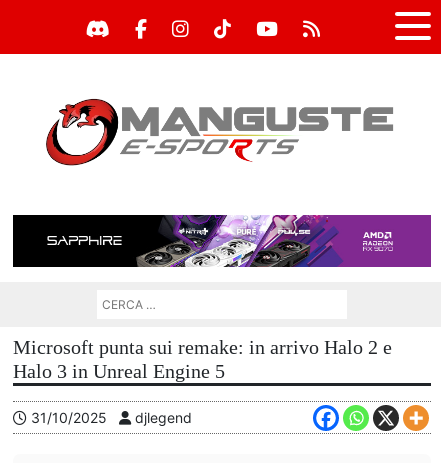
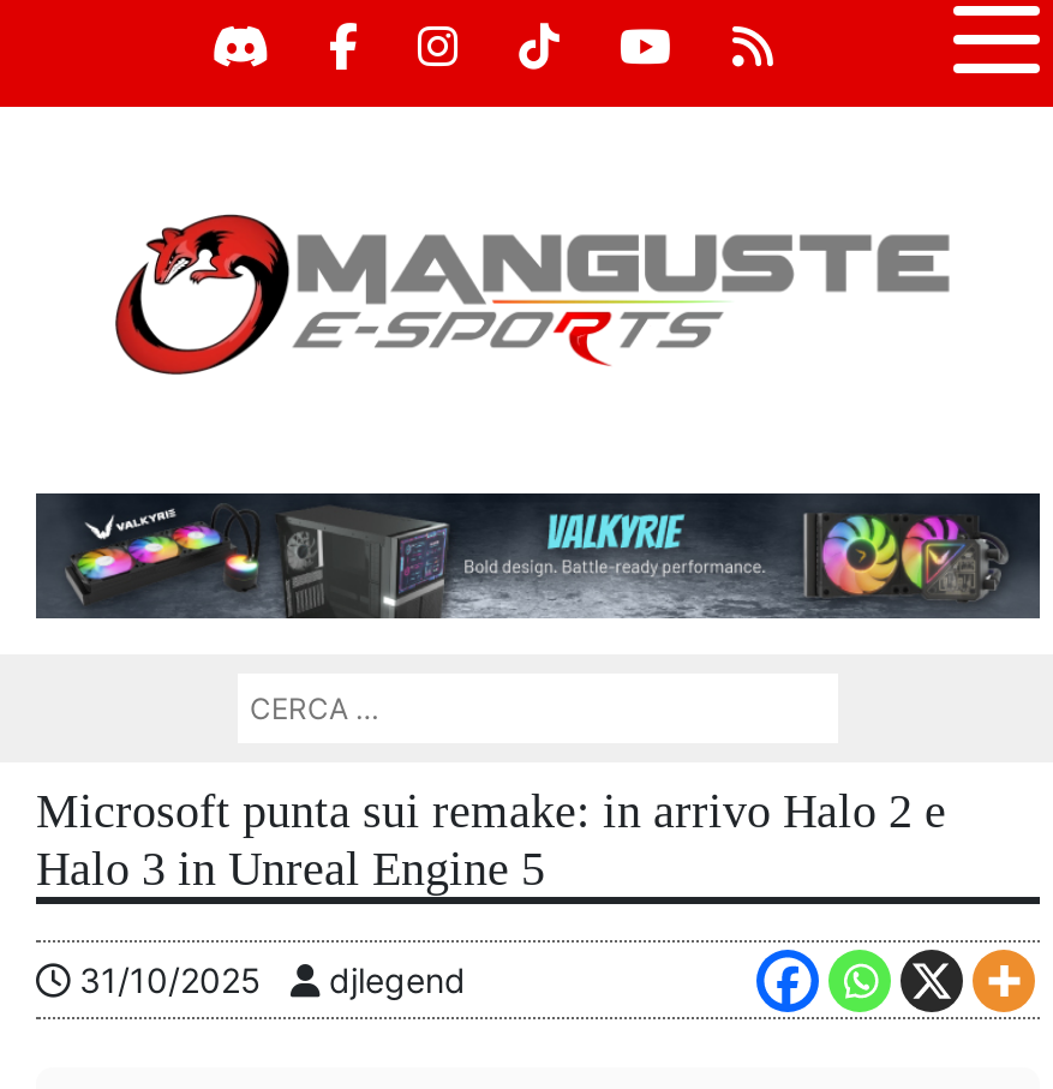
[14,214,431,268] [image] -> [36,491,1042,621] [image]

